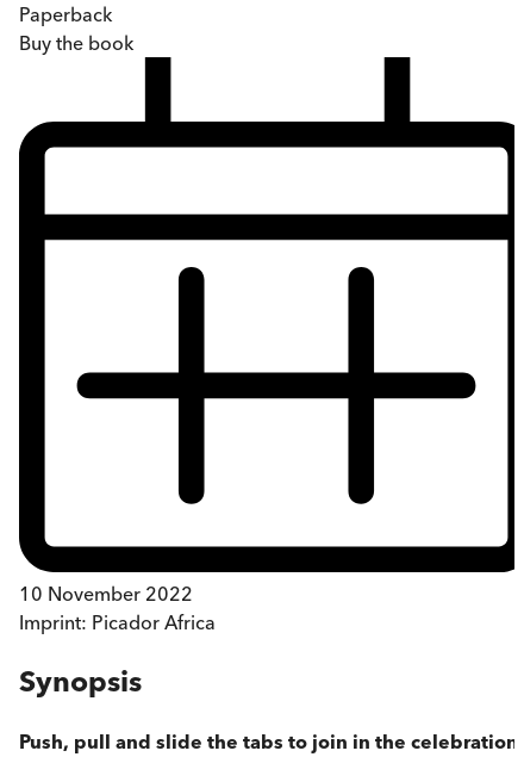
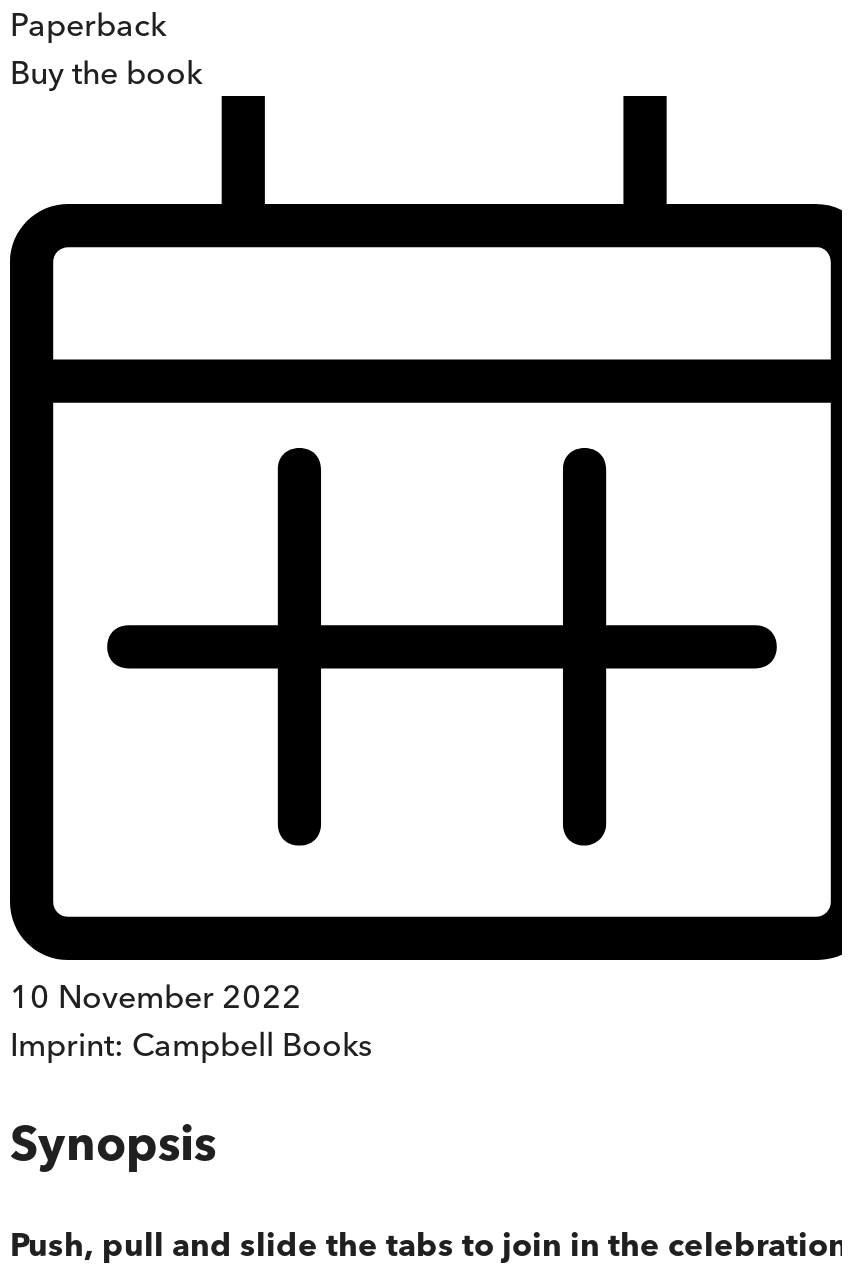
[19,611,216,635] Imprint: Picador Africa -> [10,1025,372,1065] Imprint: Campbell Books

